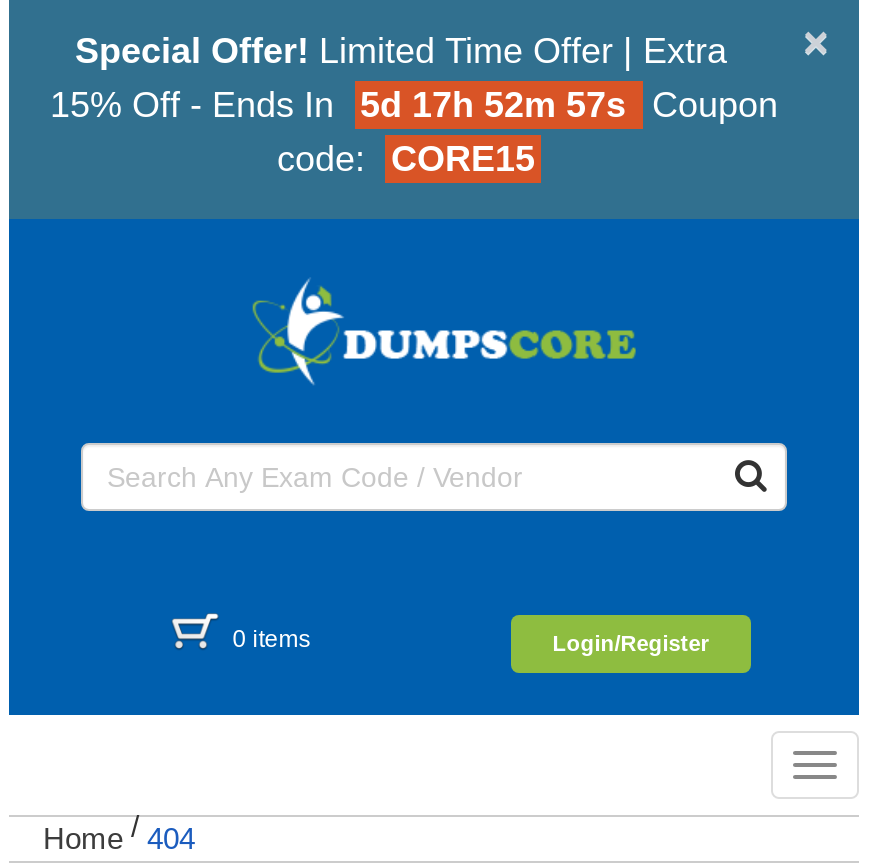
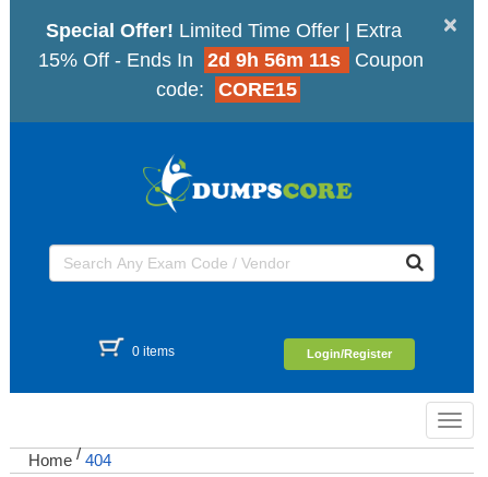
[50,85,778,125] 15% Off - Ends In 5d 17h 52m 57s Coupon -> [38,49,424,71] 15% Off - Ends In 2d 9h 56m 11s Coupon

